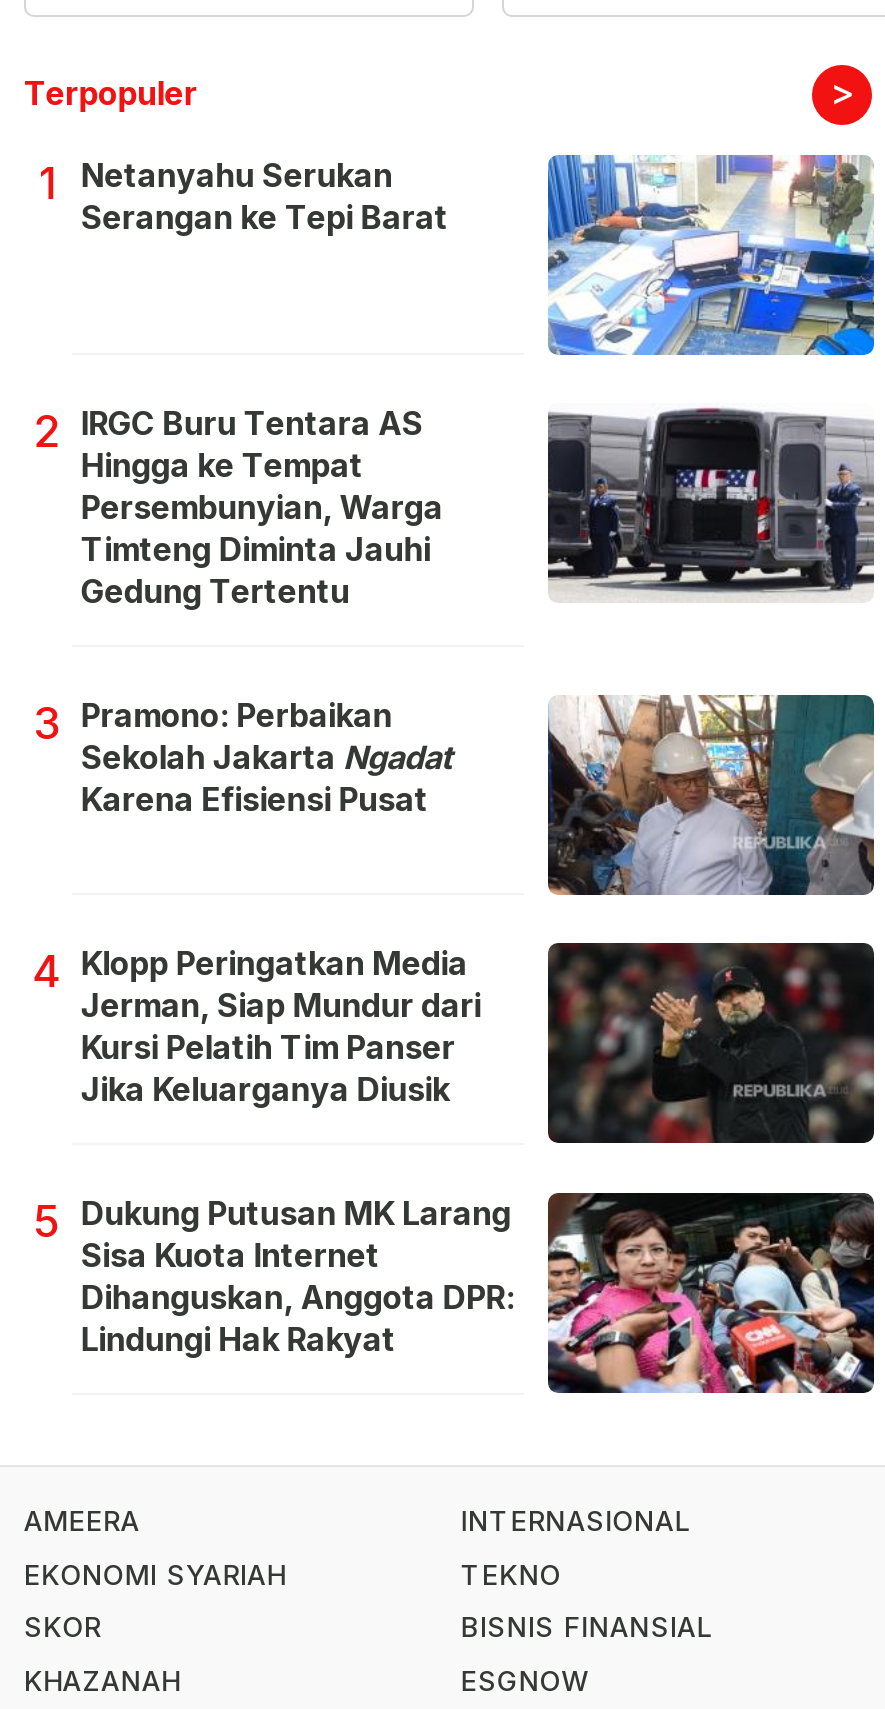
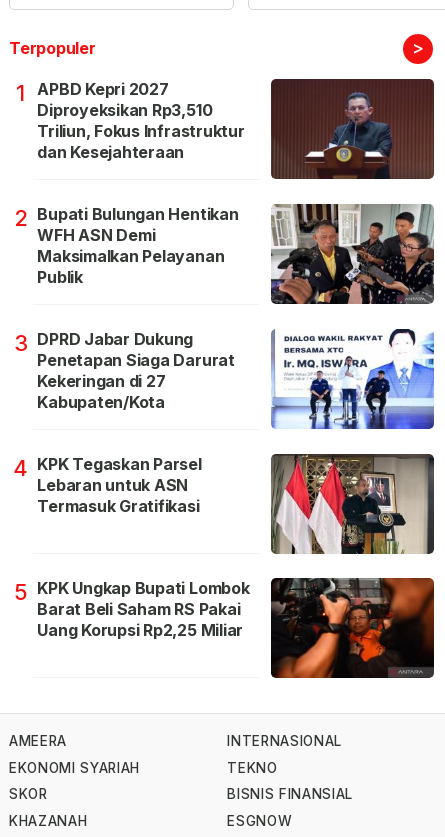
[81,156,448,238] Netanyahu Serukan | Serangan ke Tepi Barat -> [37,79,245,162] APBD Kepri 2027 | Diproyeksikan Rp3,510 | Triliun, Fokus Infrastruktur | dan Kesejahteraan
[546,153,876,357] [image] -> [270,78,435,180] [image]
[33,404,443,612] 2 IRGC Buru Tentara AS | Hingga ke Tempat | Persembunyian, Warga | Timteng Diminta Jauhi | Gedung Tertentu -> [14,204,239,287] 2 Bupati Bulungan Hentikan | WFH ASN Demi | Maksimalkan Pelayanan | Publik
[546,407,874,605] [image] -> [270,203,435,305] [image]
[33,696,452,820] 3 Pramono: Perbaikan | Sekolah Jakarta Ngadat | Karena Efisiensi Pusat -> [14,329,235,412] 3 DPRD Jabar Dukung | Penetapan Siaga Darurat | Kekeringan di 27 | Kabupaten/Kota
[546,693,876,897] [image] -> [271,329,435,430] [image]
[32,944,481,1110] 4 Klopp Peringatkan Media | Jerman, Siap Mundur dari | Kursi Pelatih Tim Panser | Jika Keluarganya Diusik -> [13,454,202,516] 4 KPK Tegaskan Parsel | Lebaran untuk ASN | Termasuk Gratifikasi
[546,941,874,1145] [image] -> [270,453,434,555] [image]
[33,1191,876,1395] [image] | 5 Dukung Putusan MK Larang | Sisa Kuota Internet | Dihanguskan, Anggota DPR: | Lindungi Hak Rakyat -> [14,577,434,679] [image] | 5 KPK Ungkap Bupati Lombok | Barat Beli Saham RS Pakai | Uang Korupsi Rp2,25 Miliar

